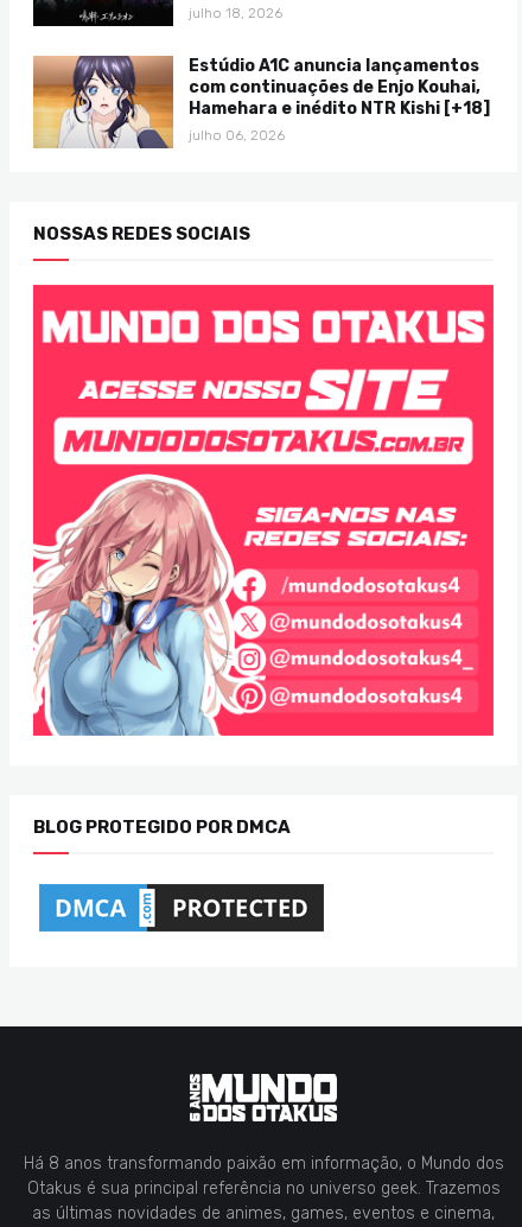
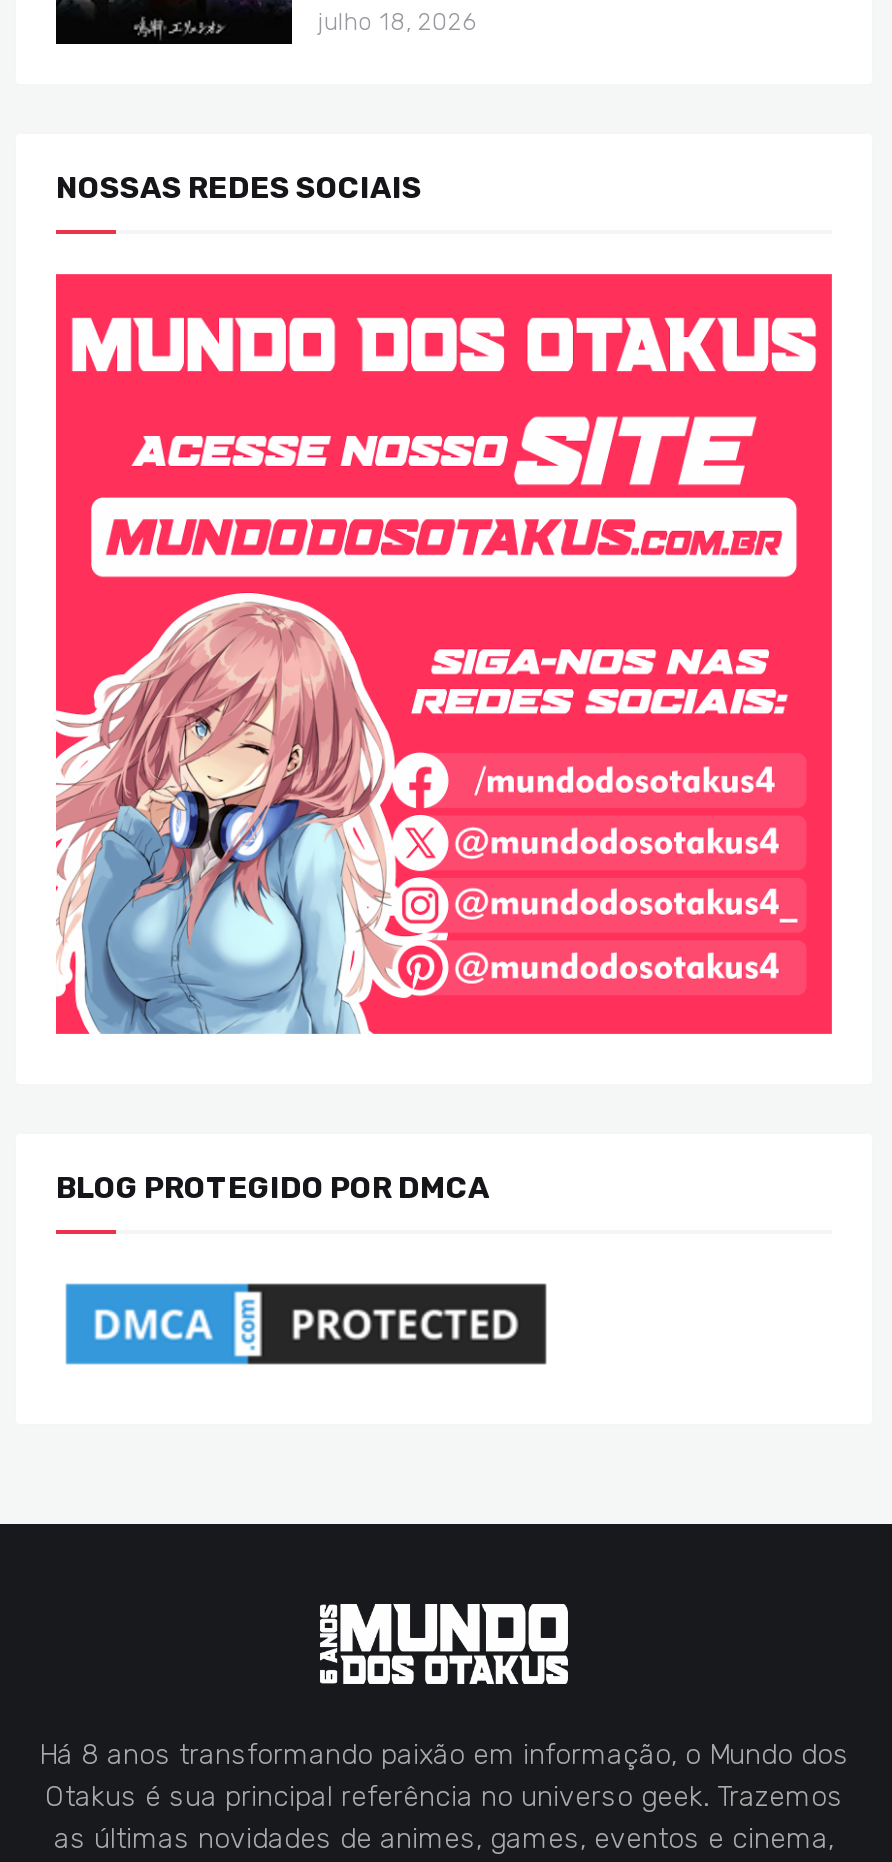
[32,55,490,150] [image] | Estúdio A1C anuncia lançamentos | com continuações de Enjo Kouhai, | Hamehara e inédito NTR Kishi [+18] | julho 06, 2026 -> none

